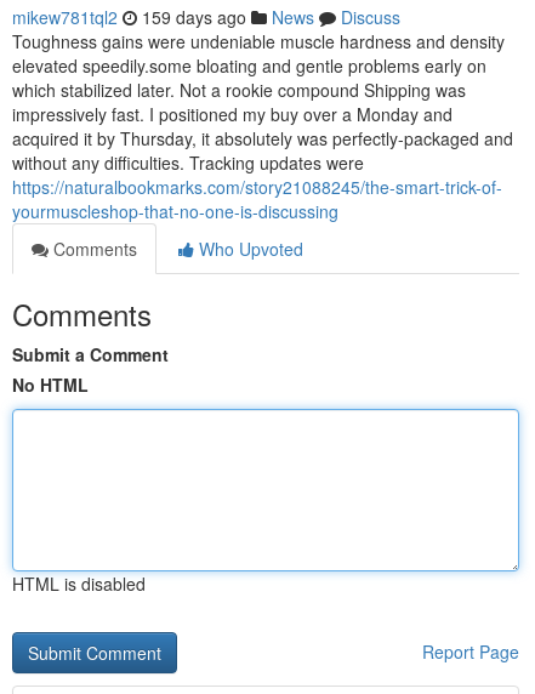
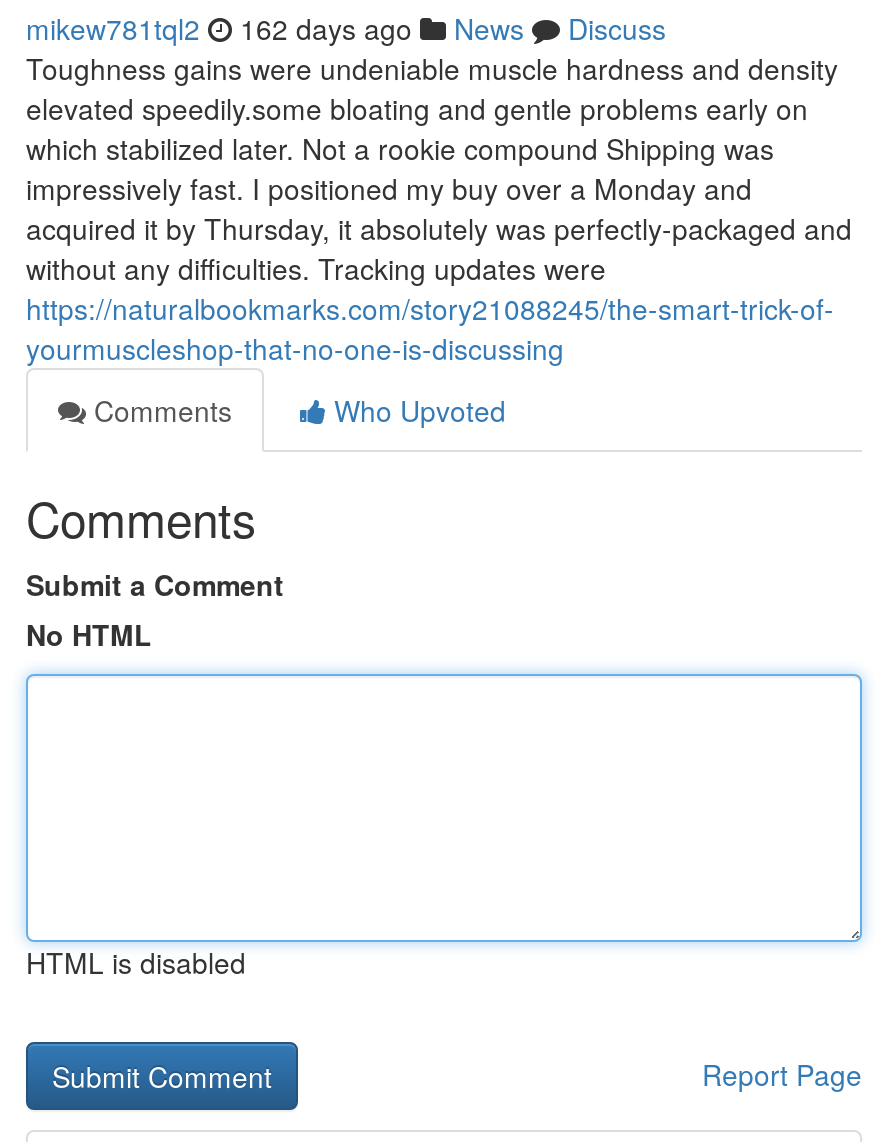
[12,5,400,29] mikew781tql2 159 days ago News Discuss -> [26,8,666,48] mikew781tql2 162 days ago News Discuss

